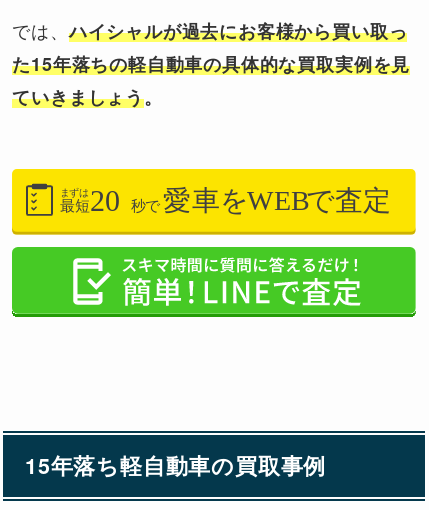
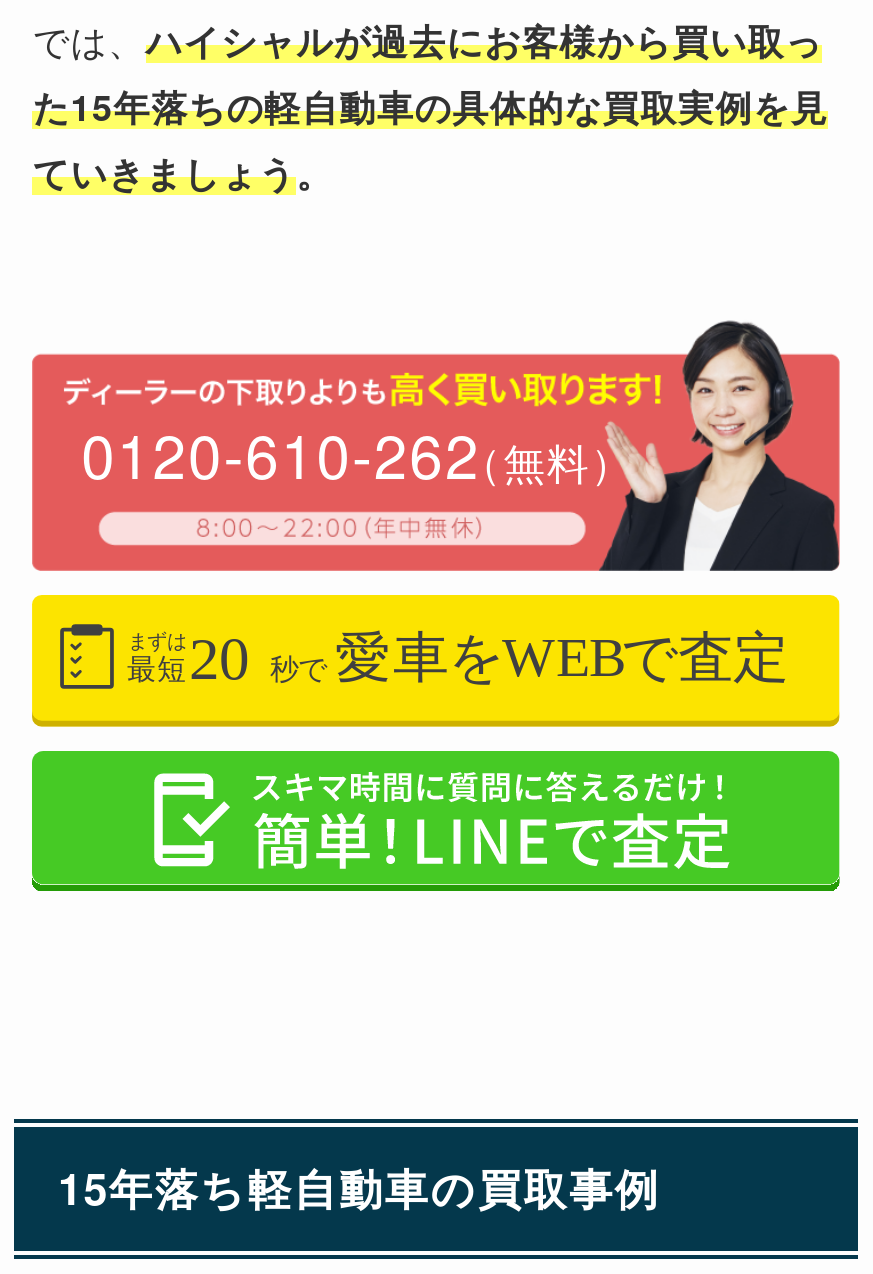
none -> [81,412,481,498] 0120-610-262

